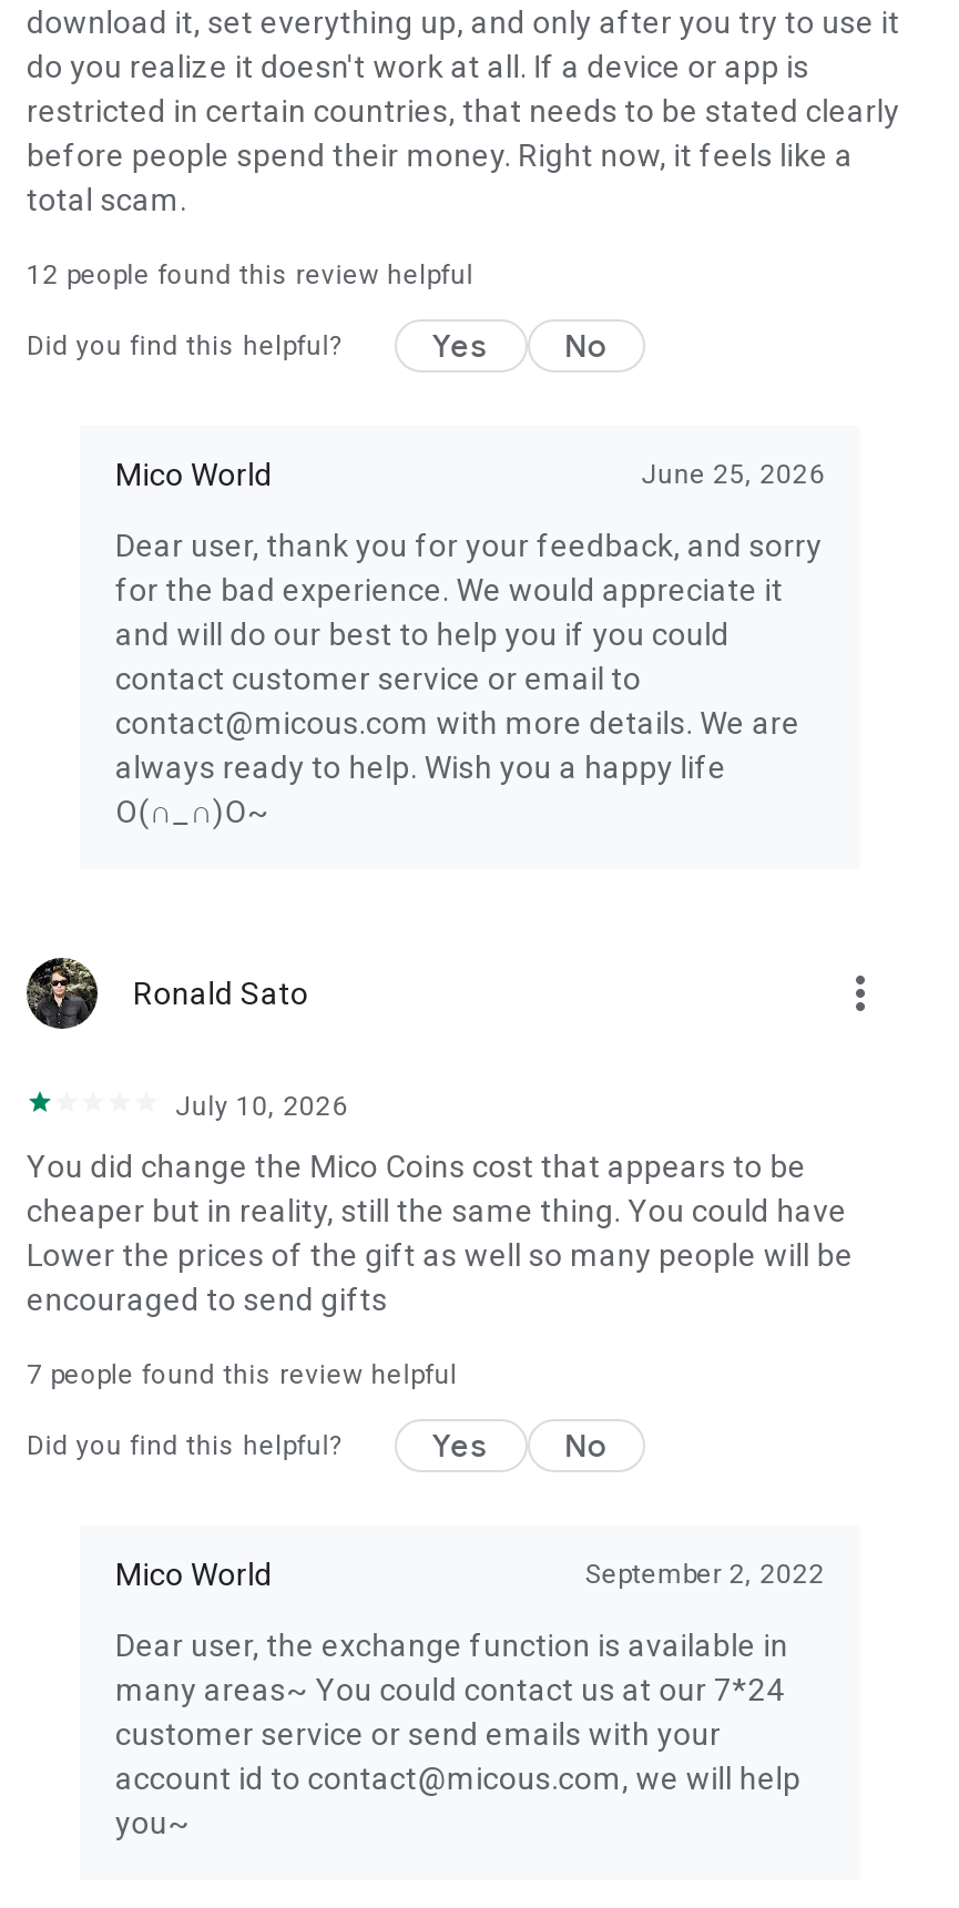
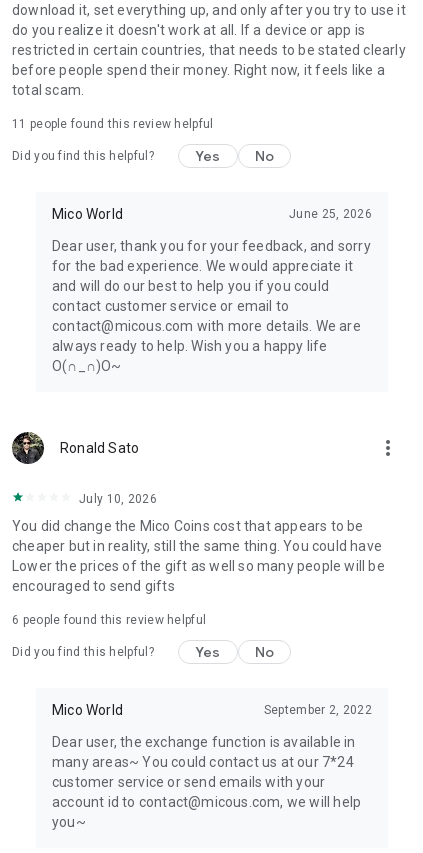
[27,259,473,290] 12 people found this review helpful -> [12,117,213,131] 11 people found this review helpful
[27,1359,457,1390] 7 people found this review helpful -> [12,613,206,627] 6 people found this review helpful

